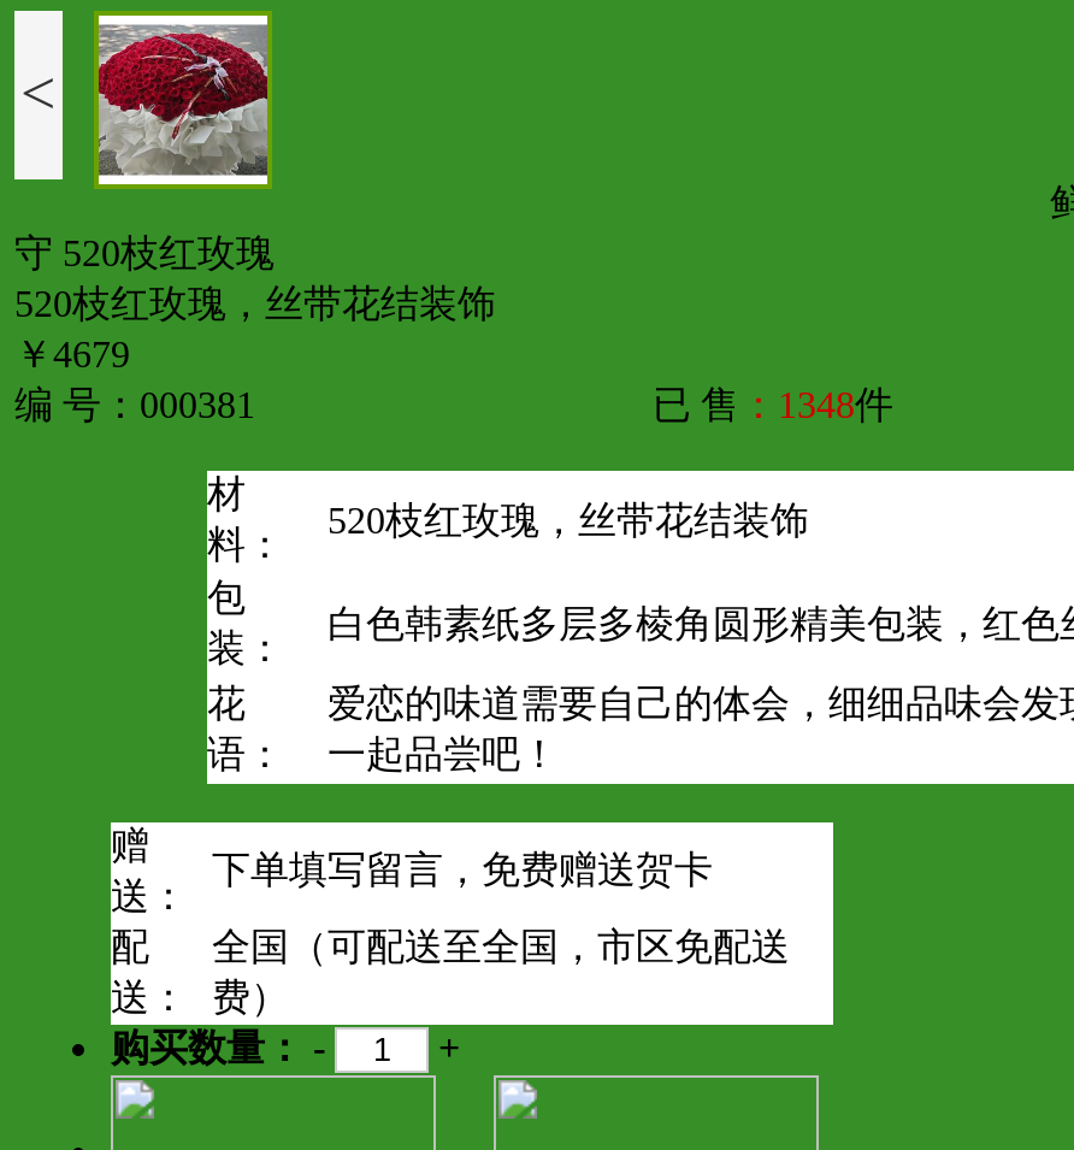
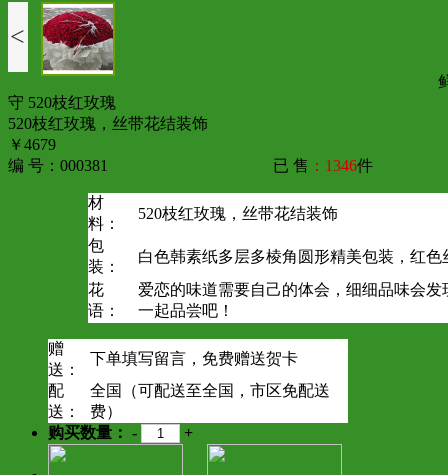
[653,383,893,424] 已 售：1348件 -> [273,156,373,173] 已 售：1346件

